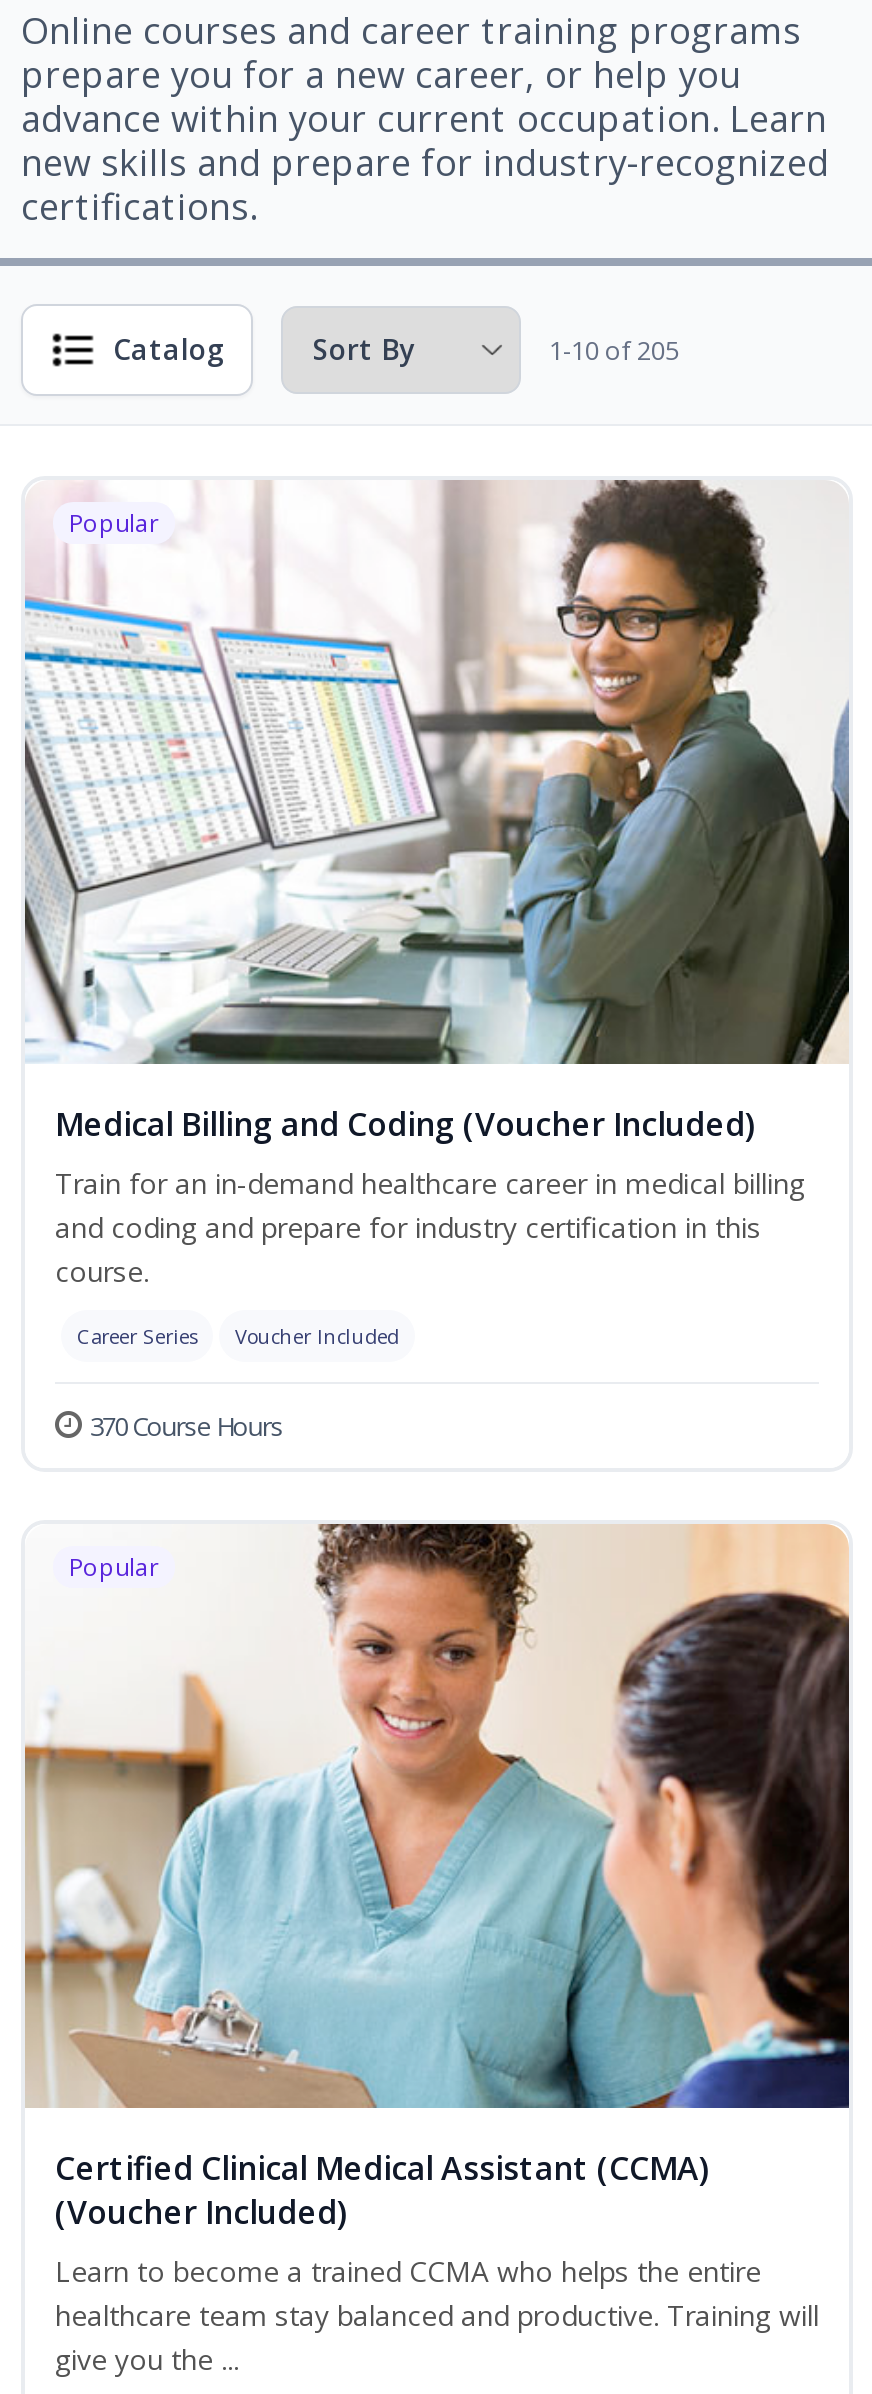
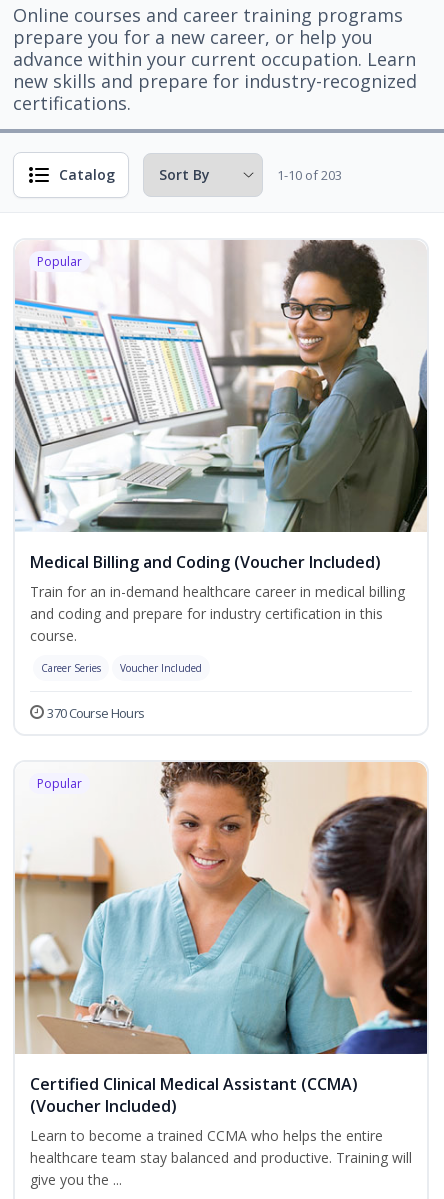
[549,332,679,368] 1-10 of 205 -> [277,166,342,184] 1-10 of 203

